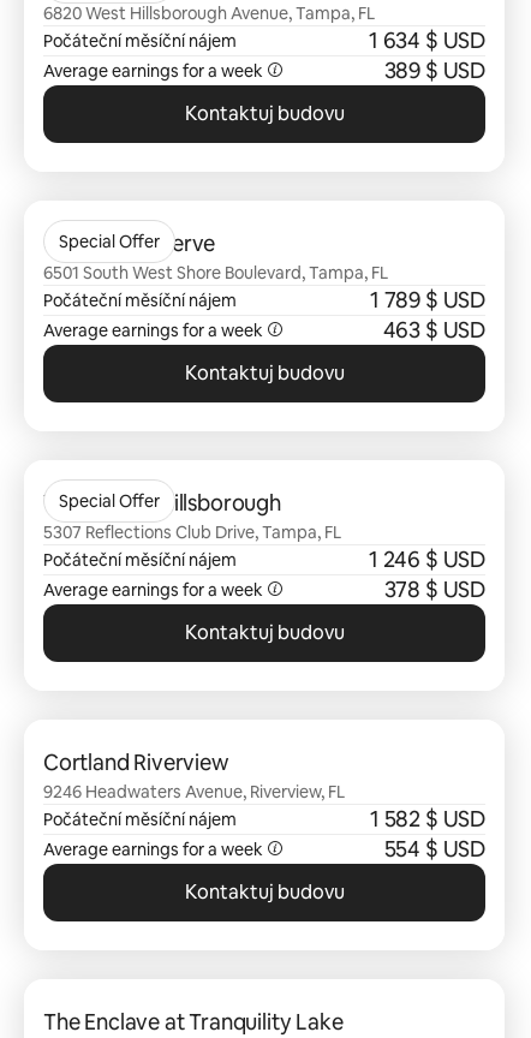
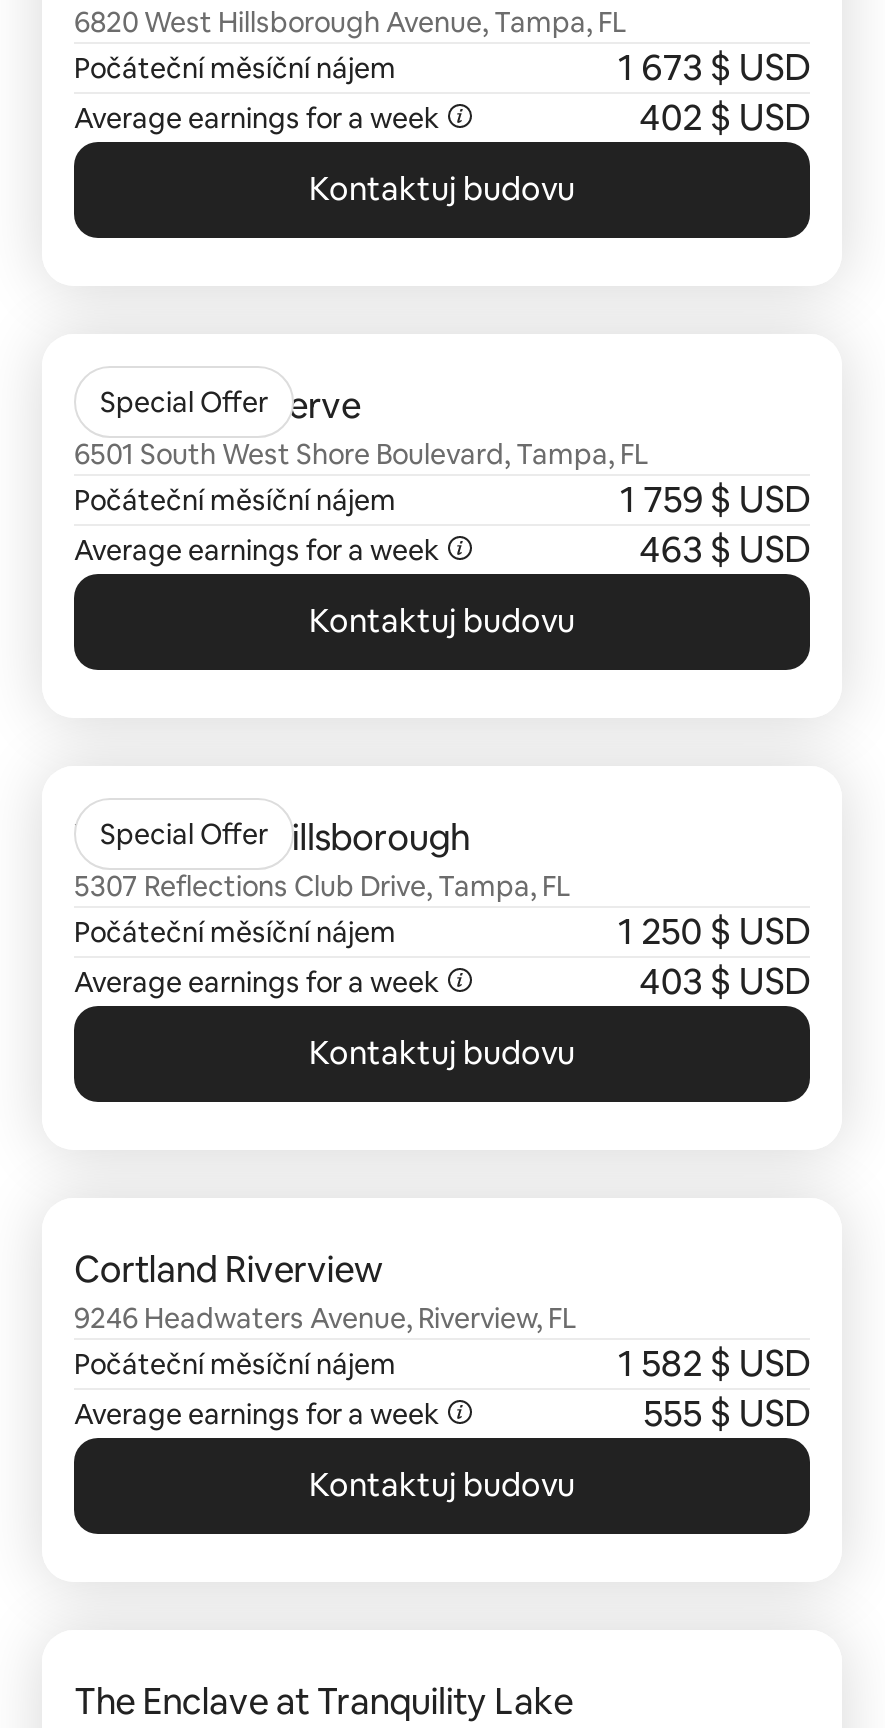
[369,26,485,54] 1 634 $ USD -> [618,44,810,90] 1 673 $ USD
[384,56,485,84] 389 $ USD -> [639,94,810,140] 402 $ USD
[370,286,485,314] 1 789 $ USD -> [620,476,810,522] 1 759 $ USD
[369,545,485,573] 1 246 $ USD -> [618,908,810,954] 1 250 $ USD
[384,575,485,603] 378 $ USD -> [639,958,810,1004] 403 $ USD
[384,835,485,863] 554 $ USD -> [643,1390,810,1436] 555 $ USD

